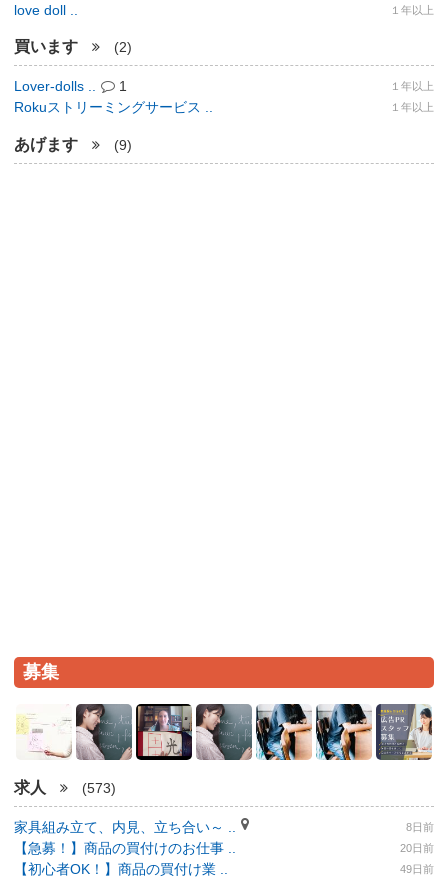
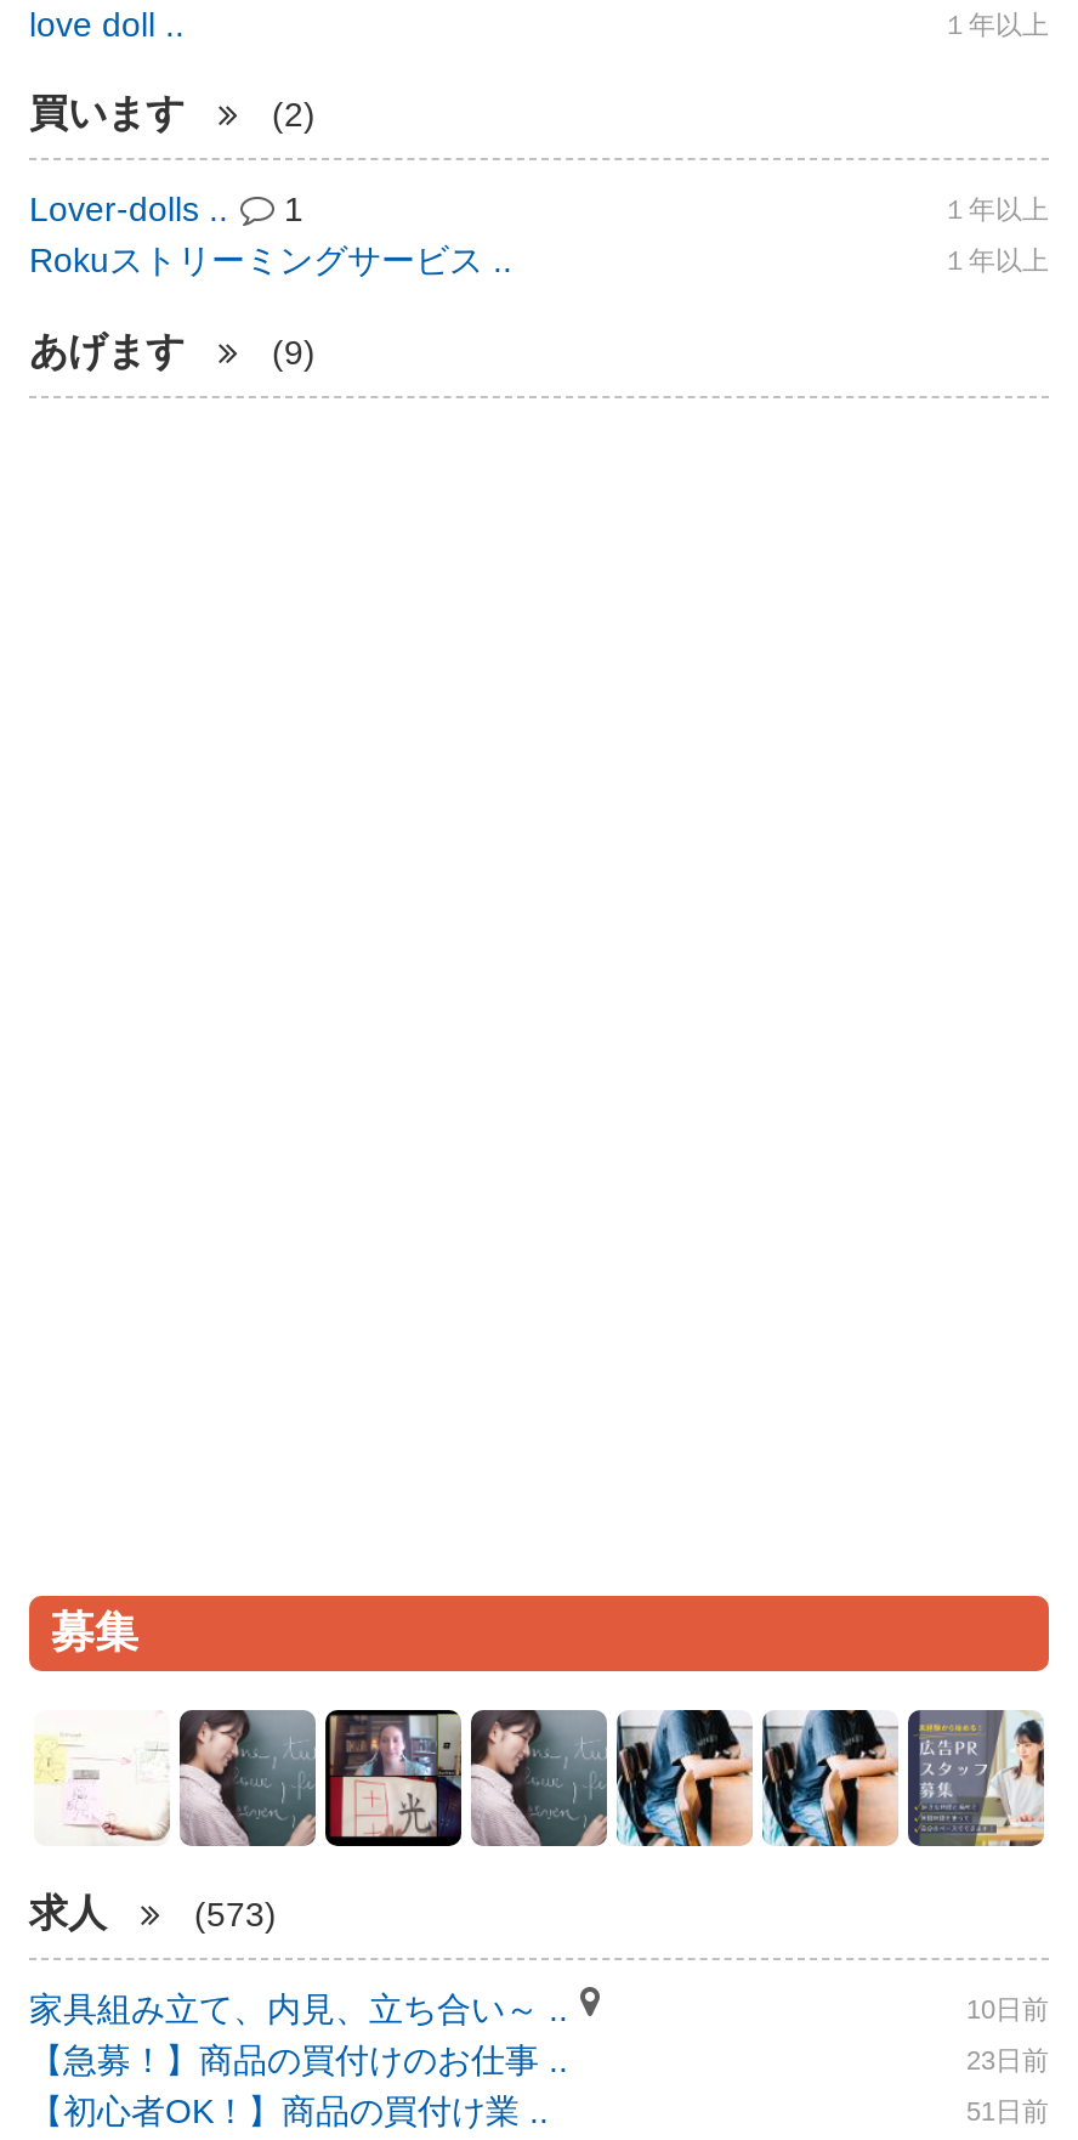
[406,821,434,833] 8日前 -> [966,1994,1049,2024] 10日前
[400,842,434,854] 20日前 -> [966,2046,1049,2075] 23日前
[400,863,434,875] 49日前 -> [966,2097,1049,2126] 51日前

